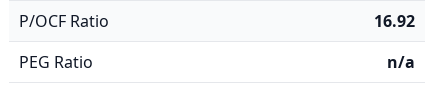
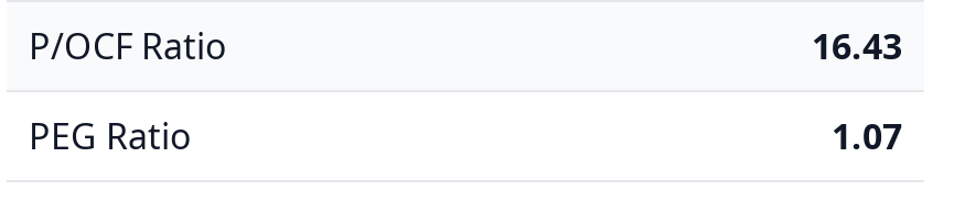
[374,10,415,32] 16.92 -> [812,22,902,70] 16.43
[387,51,415,73] n/a -> [832,112,902,160] 1.07

